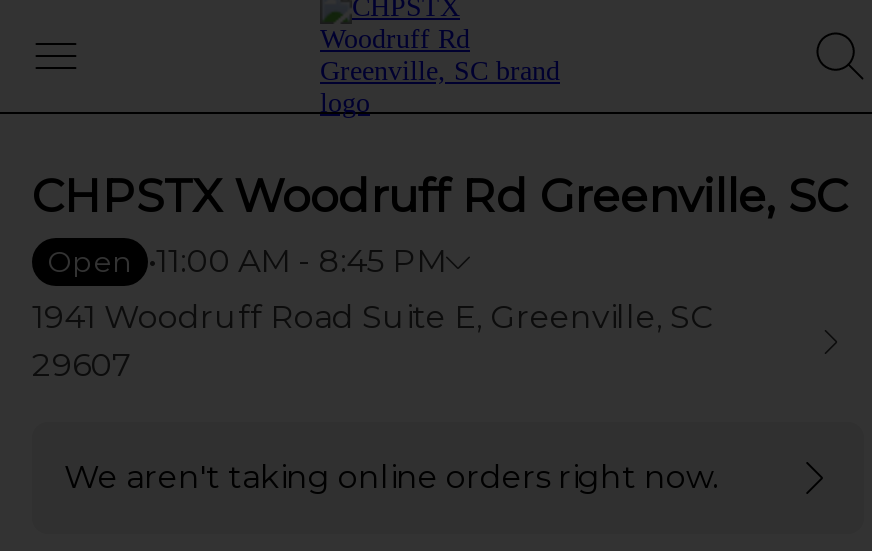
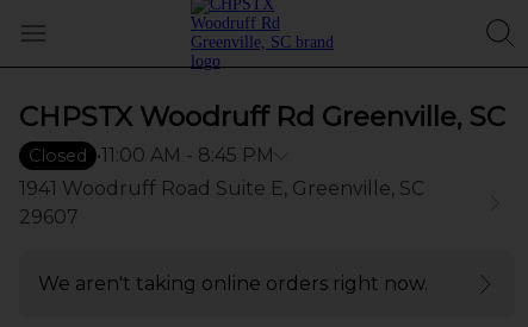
[48,244,132,280] Open -> [29,145,87,166] Closed

